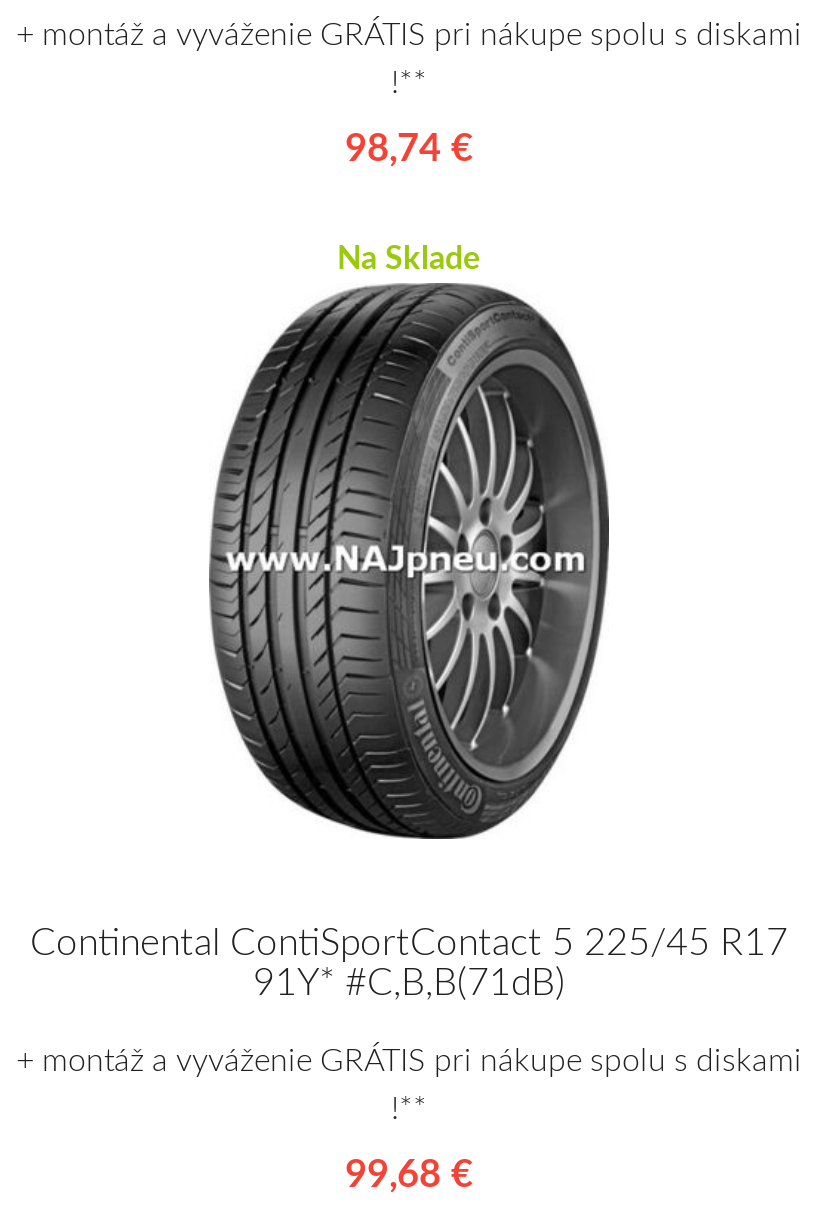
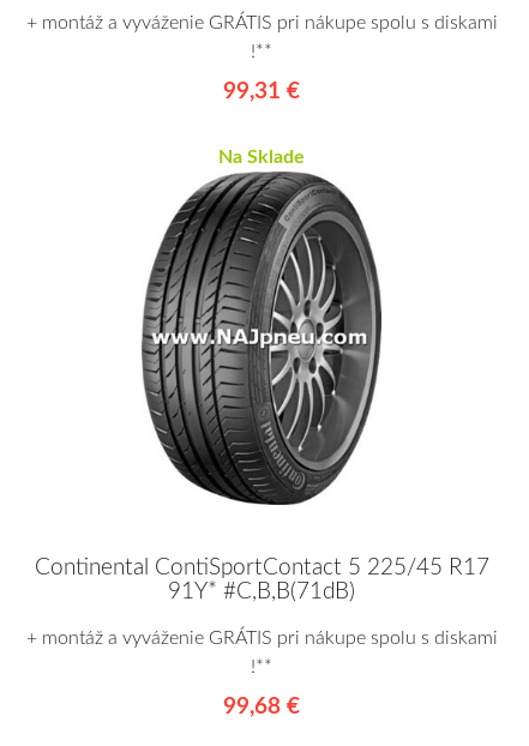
[345,130,473,168] 98,74 € -> [223,80,300,103] 99,31 €

